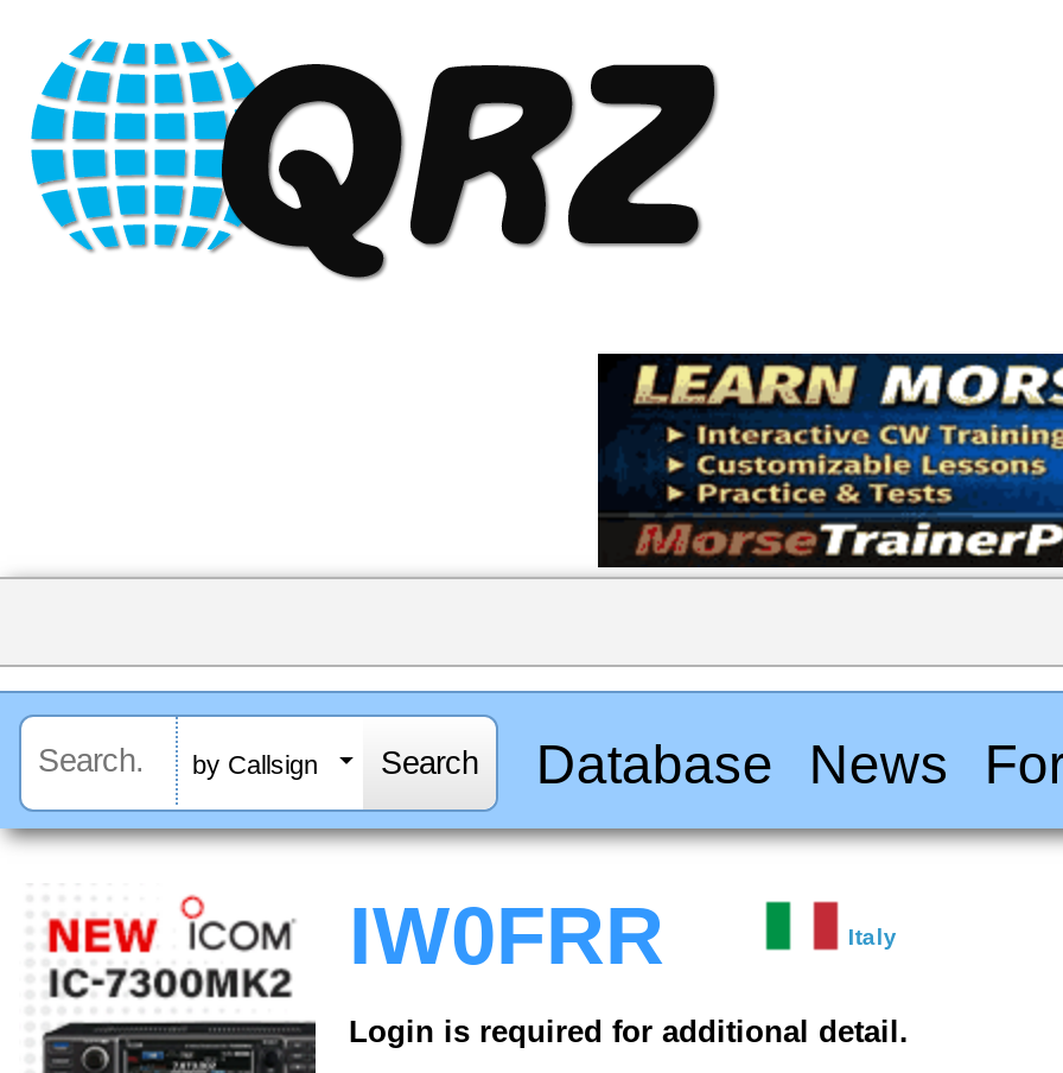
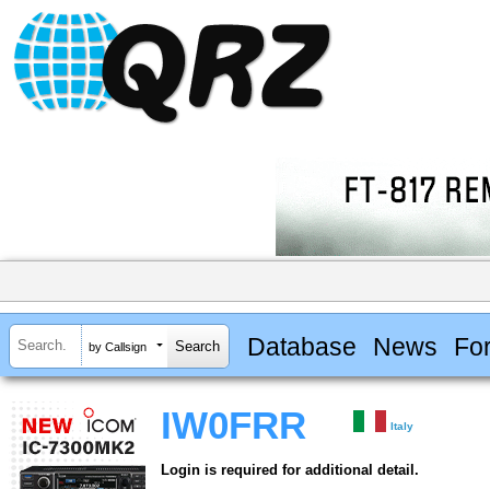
[596,351,1056,570] [image] -> [276,158,487,256] [image]

